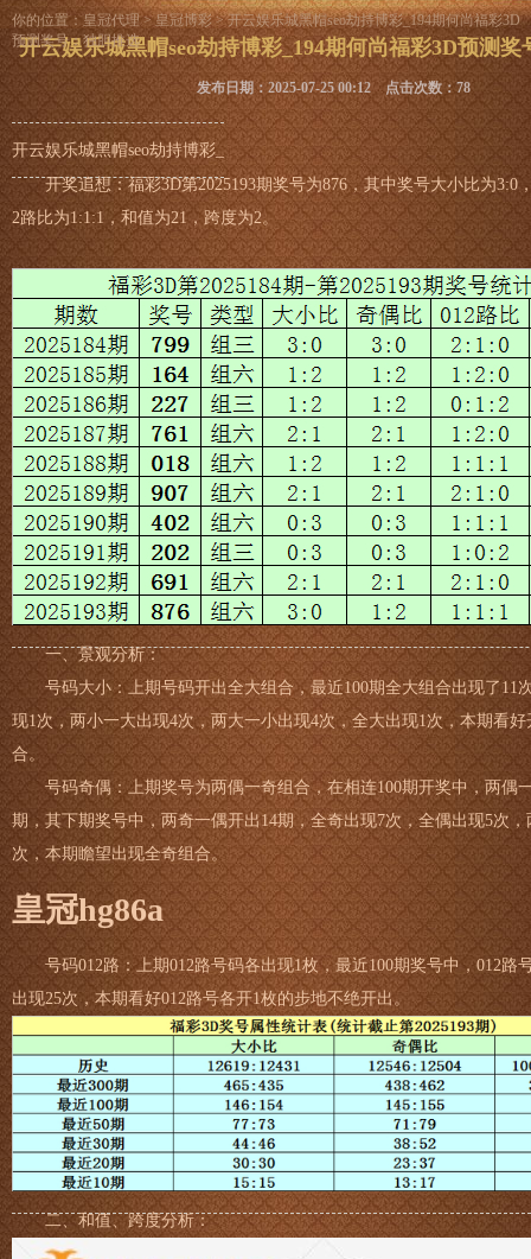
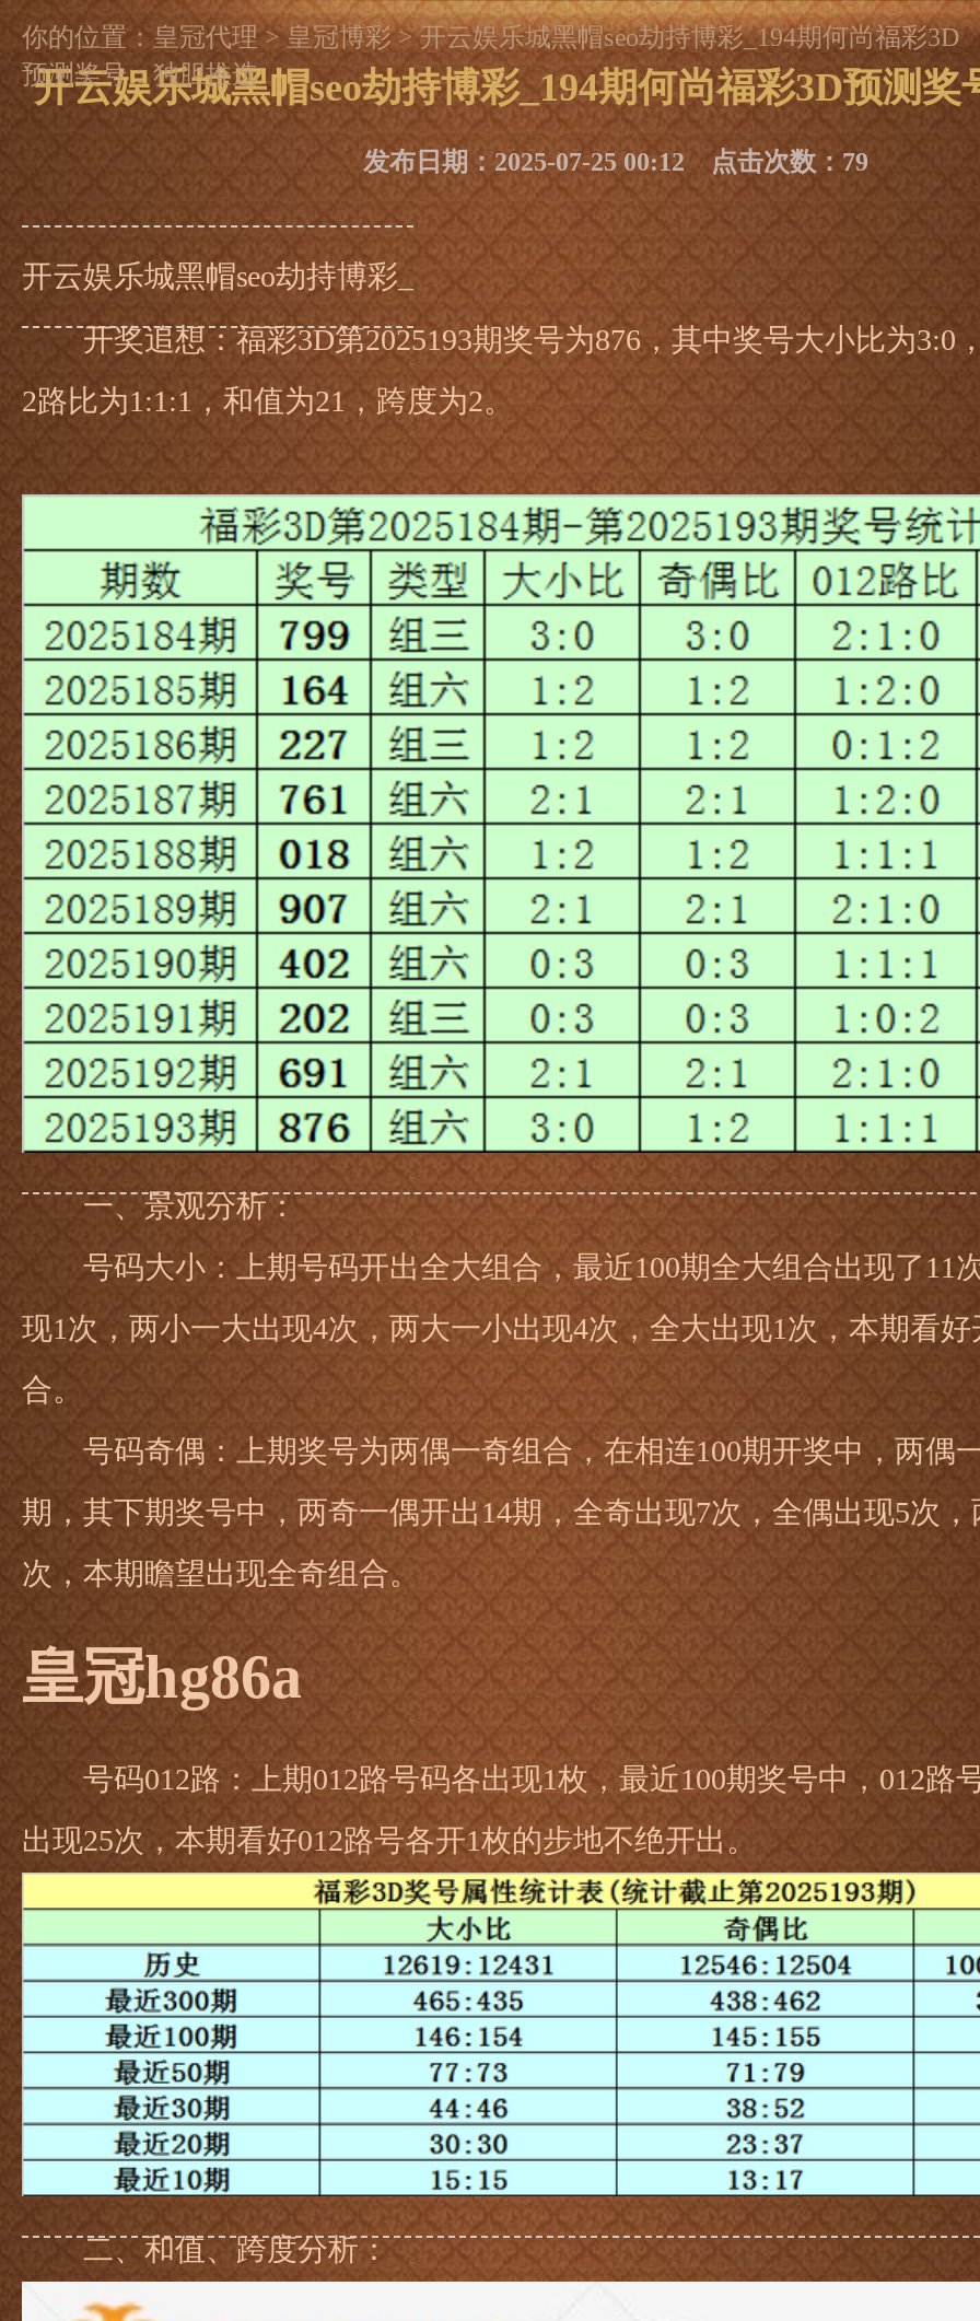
[197,80,471,96] 发布日期：2025-07-25 00:12 点击次数：78 -> [363,147,868,177] 发布日期：2025-07-25 00:12 点击次数：79

